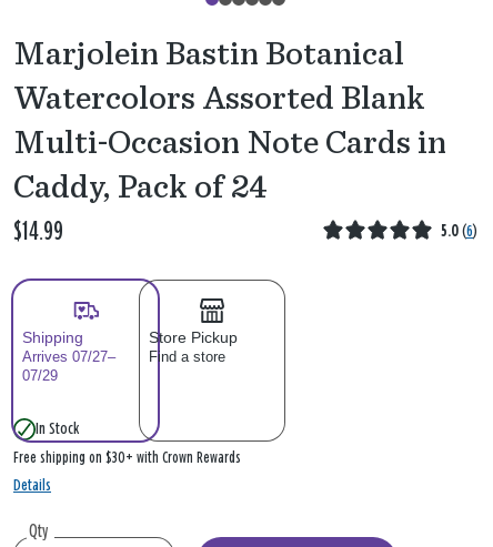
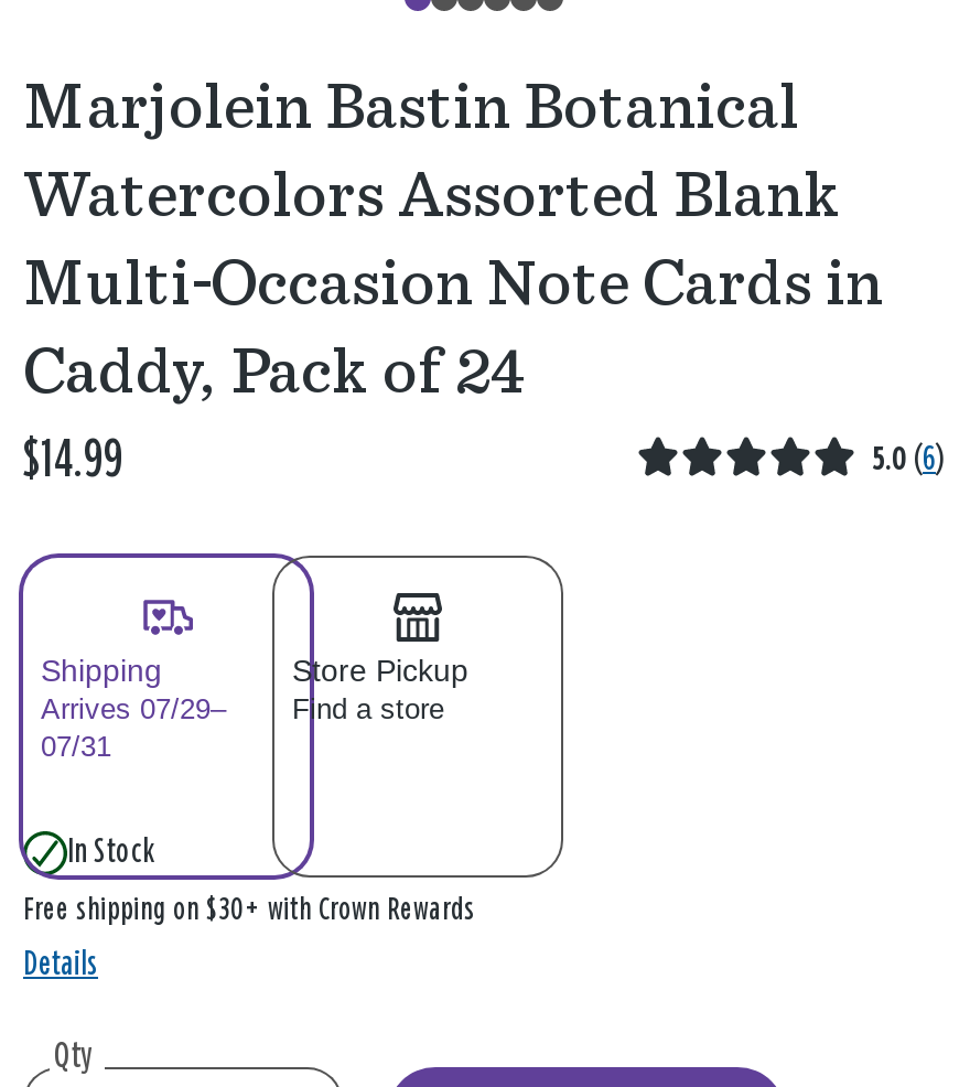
[22,349,225,365] Arrives 07/27– Find a store -> [41,693,444,726] Arrives 07/29– Find a store
[22,367,58,384] 07/29 -> [41,730,111,763] 07/31

